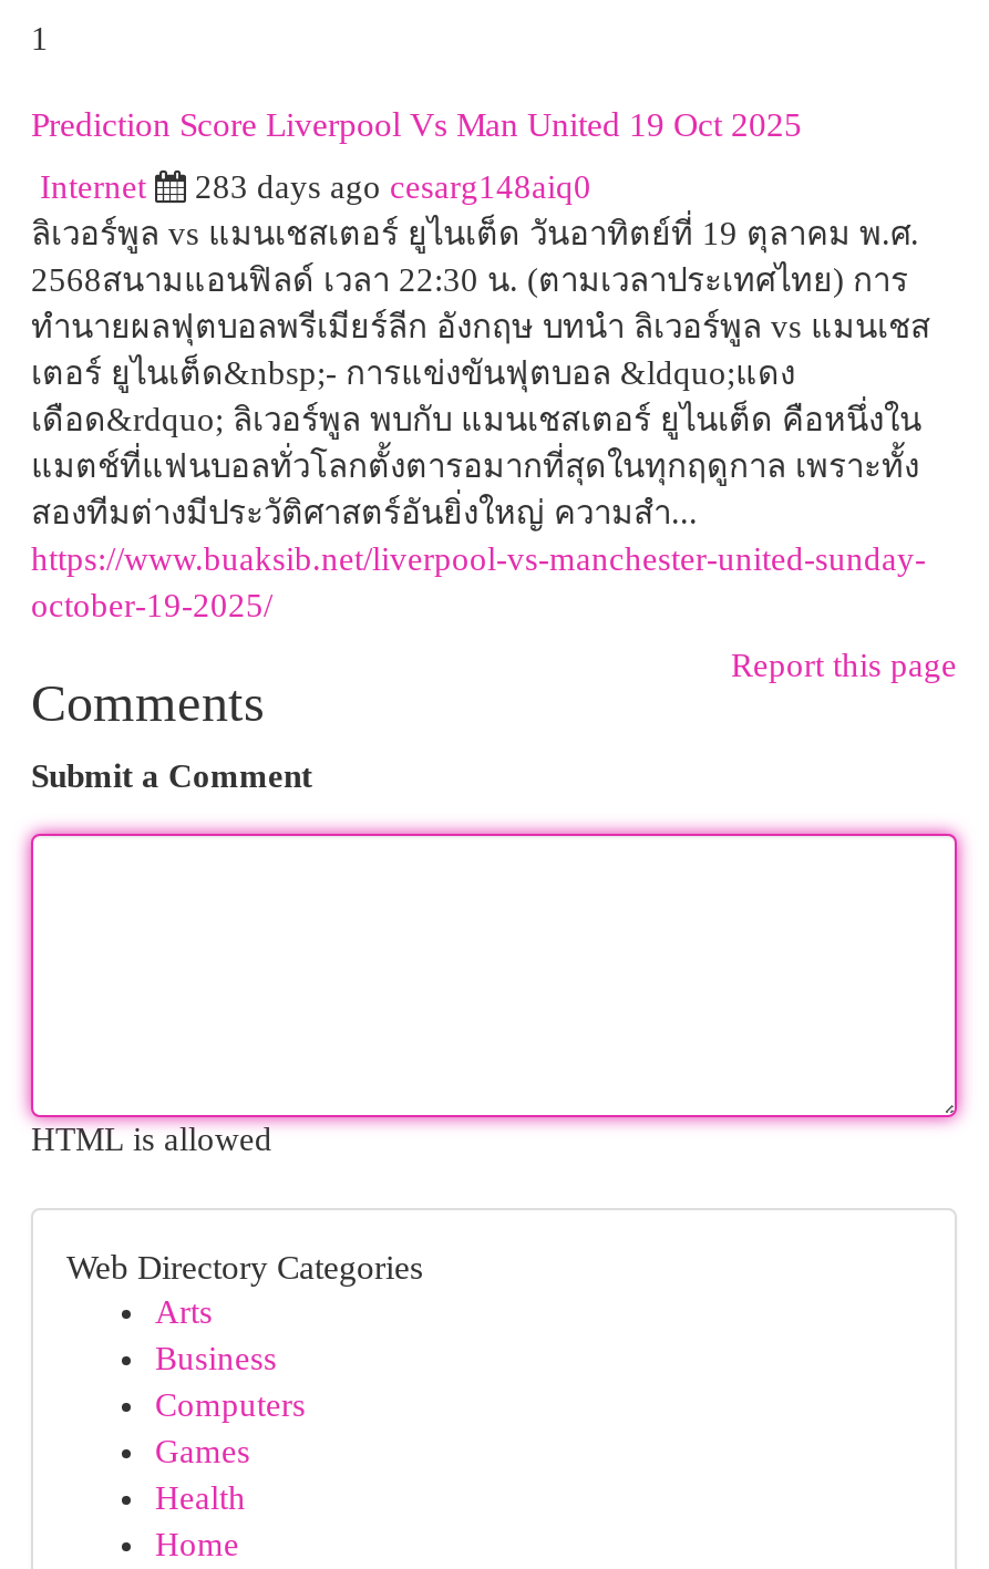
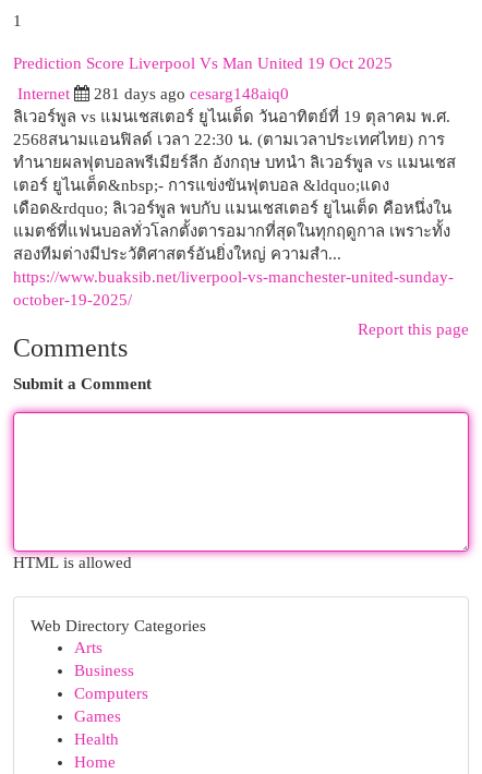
[195,169,591,205] 283 days ago cesarg148aiq0 -> [94,85,289,102] 281 days ago cesarg148aiq0

